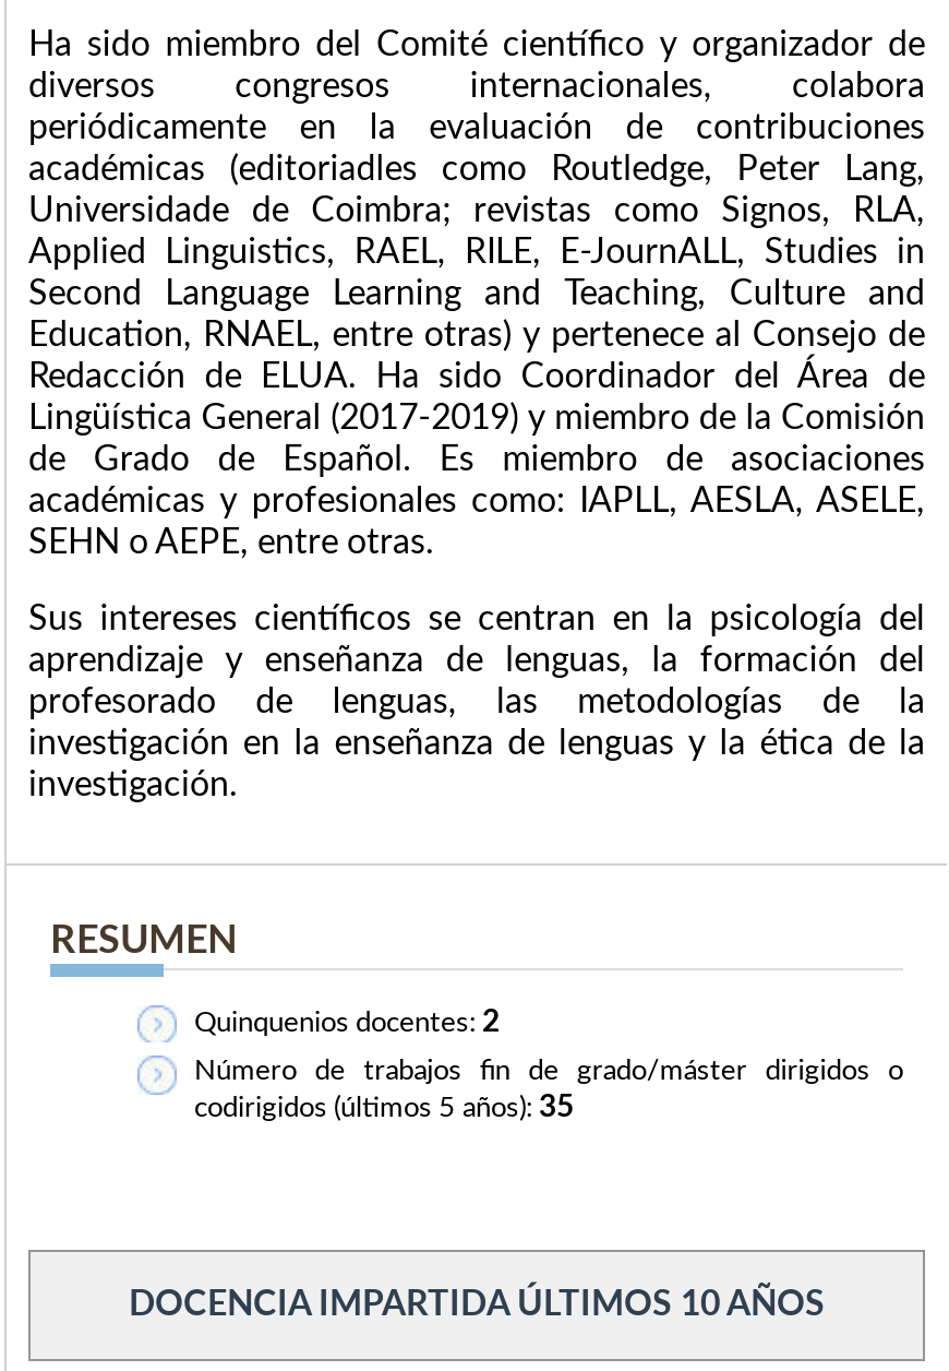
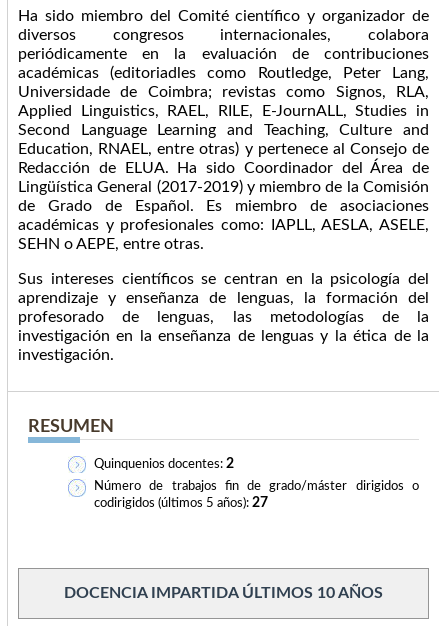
[194,1093,574,1123] codirigidos (últimos 5 años): 35 -> [94,496,268,510] codirigidos (últimos 5 años): 27

